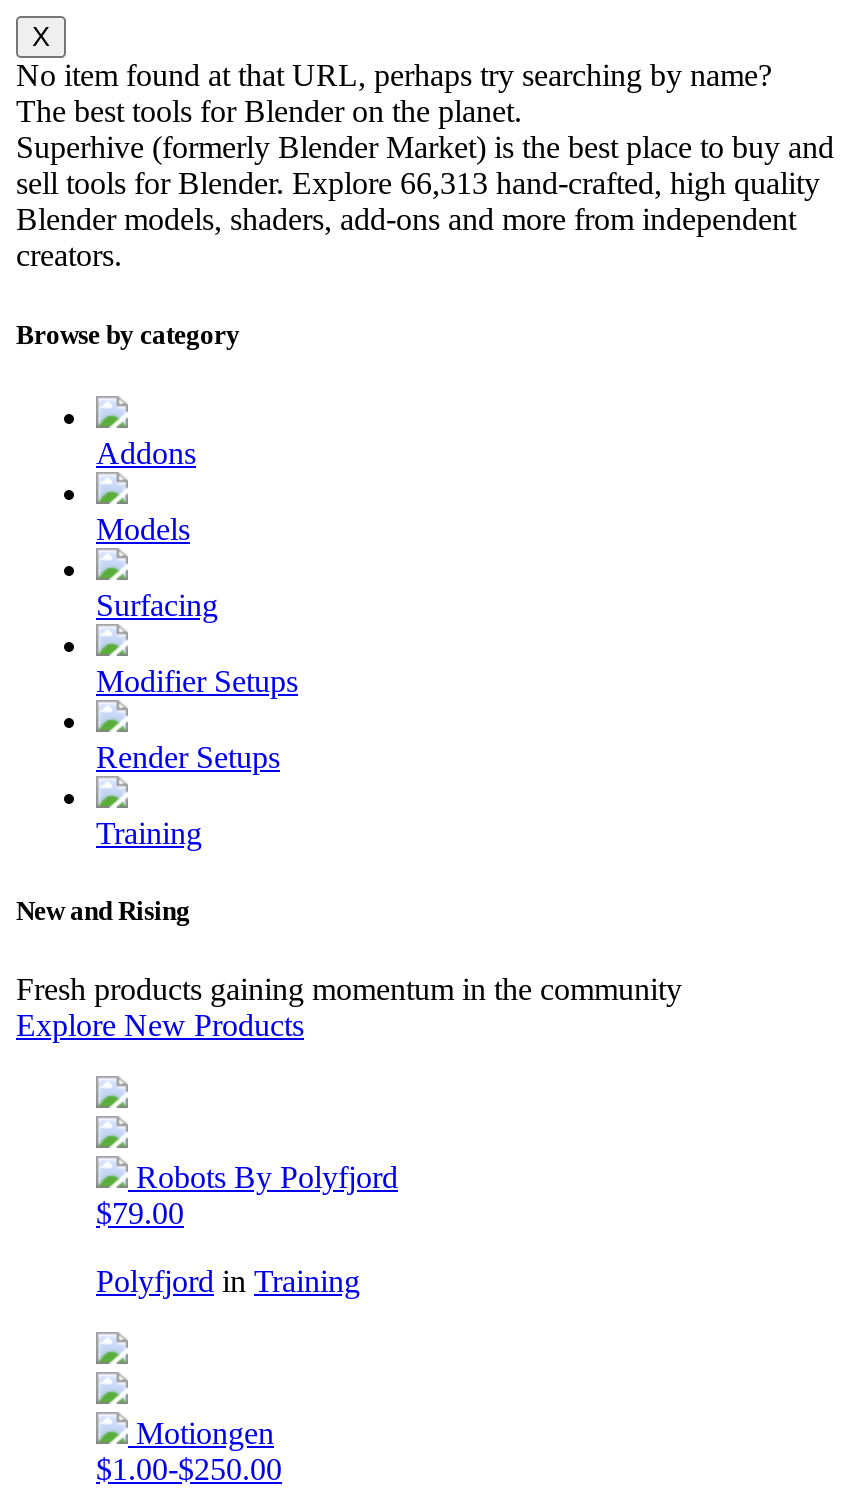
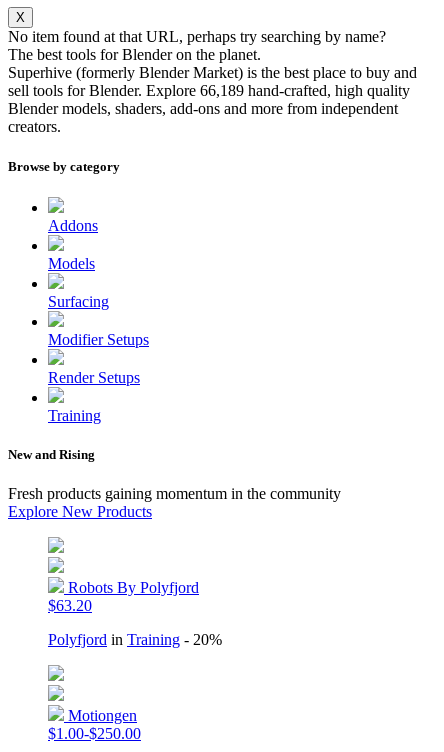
[16,167,820,201] sell tools for Blender. Explore 66,313 hand-crafted, high quality -> [8,82,410,99] sell tools for Blender. Explore 66,189 hand-crafted, high quality
[96,1196,184,1230] $79.00 -> [48,597,92,614] $63.20
[96,1264,360,1298] Polyfjord in Training -> [48,631,222,648] Polyfjord in Training - 20%

